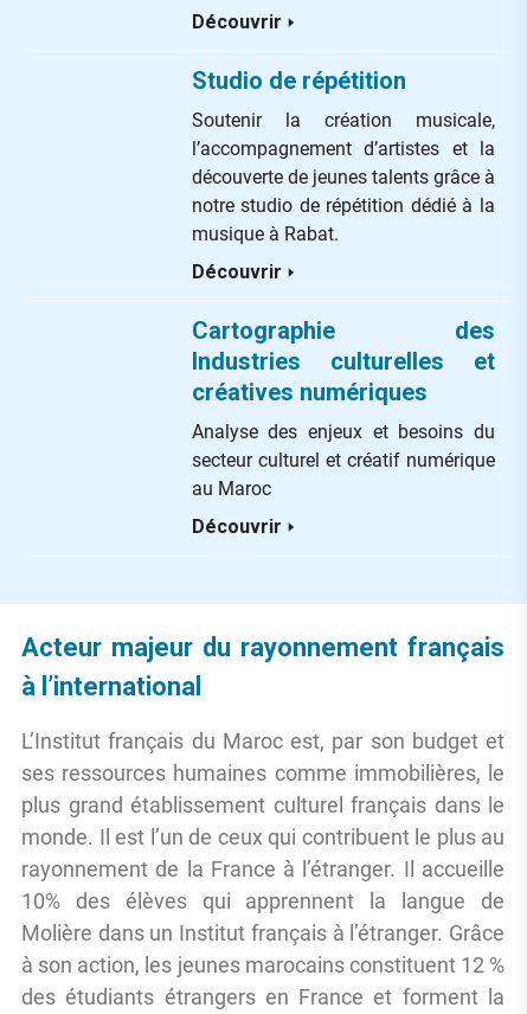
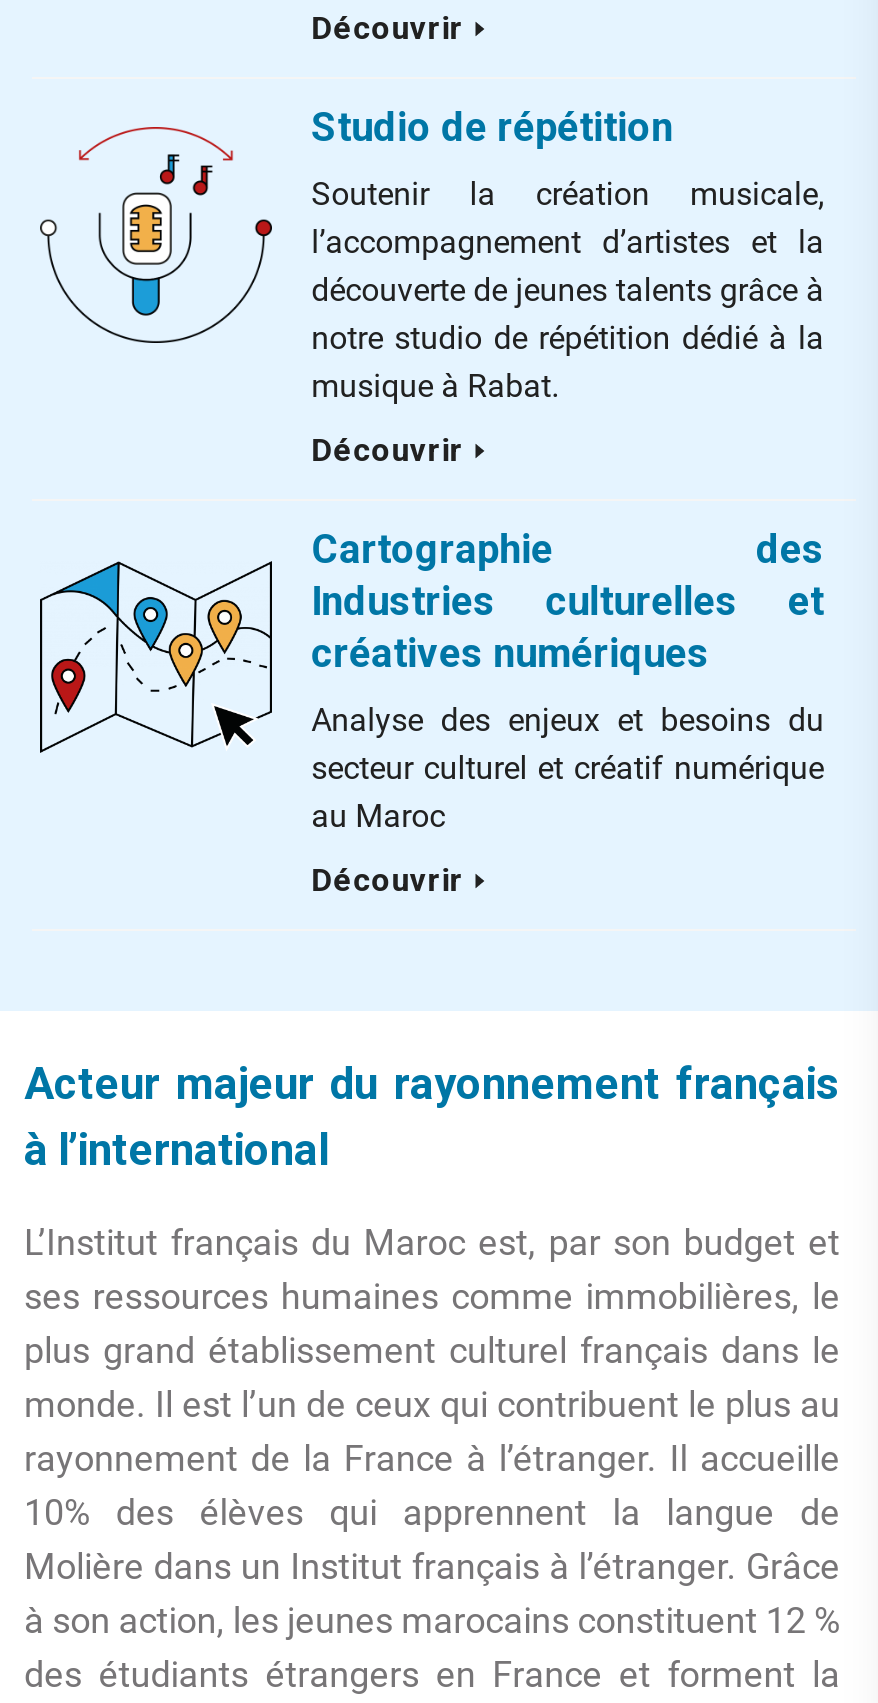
none -> [38,125,274,345] [image]
none -> [38,559,274,755] [image]

